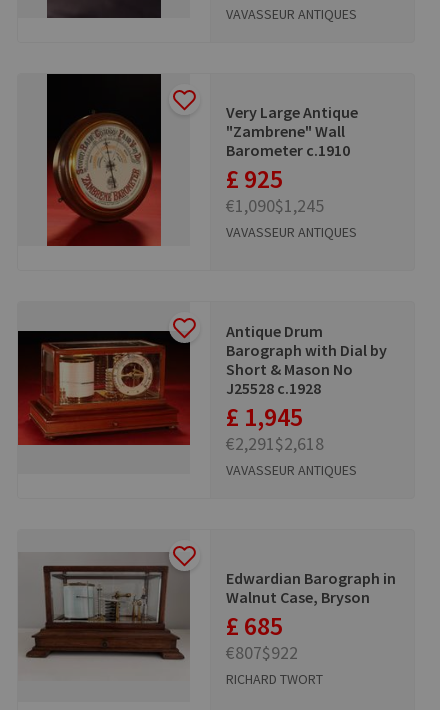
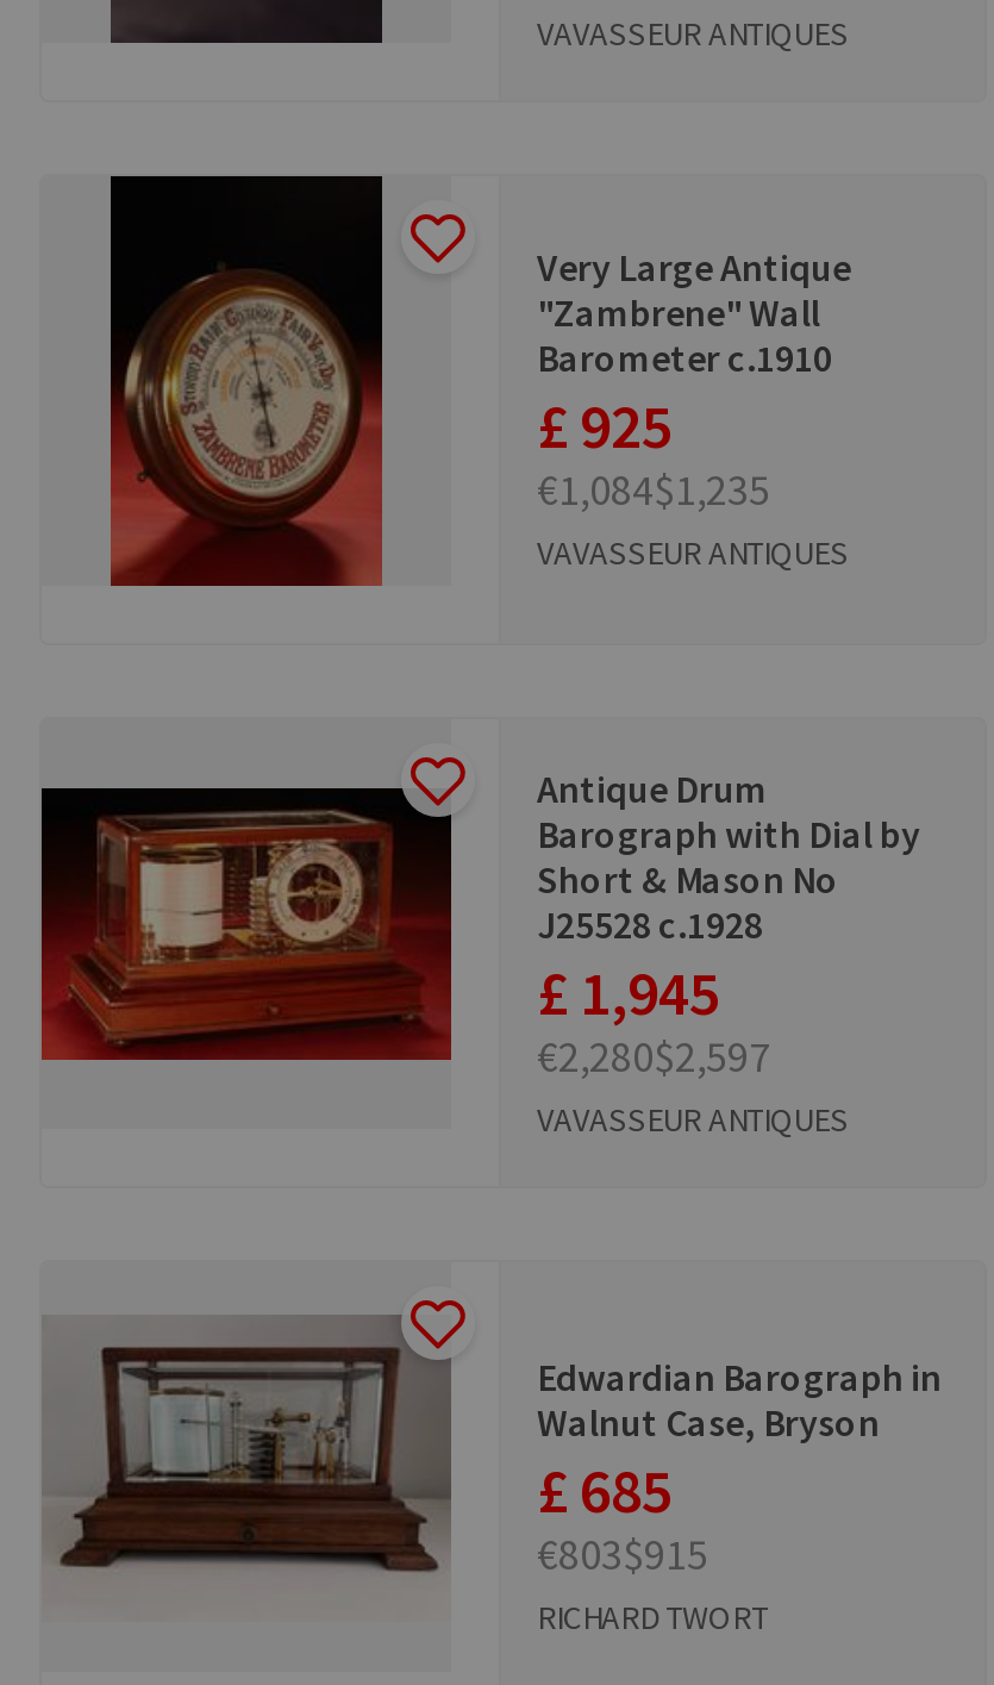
[226,194,324,217] €1,090$1,245 -> [537,462,770,517] €1,084$1,235
[226,431,324,454] €2,291$2,618 -> [537,1028,770,1082] €2,280$2,597
[226,640,298,663] €807$922 -> [537,1525,708,1580] €803$915

